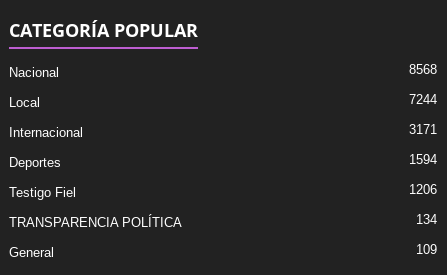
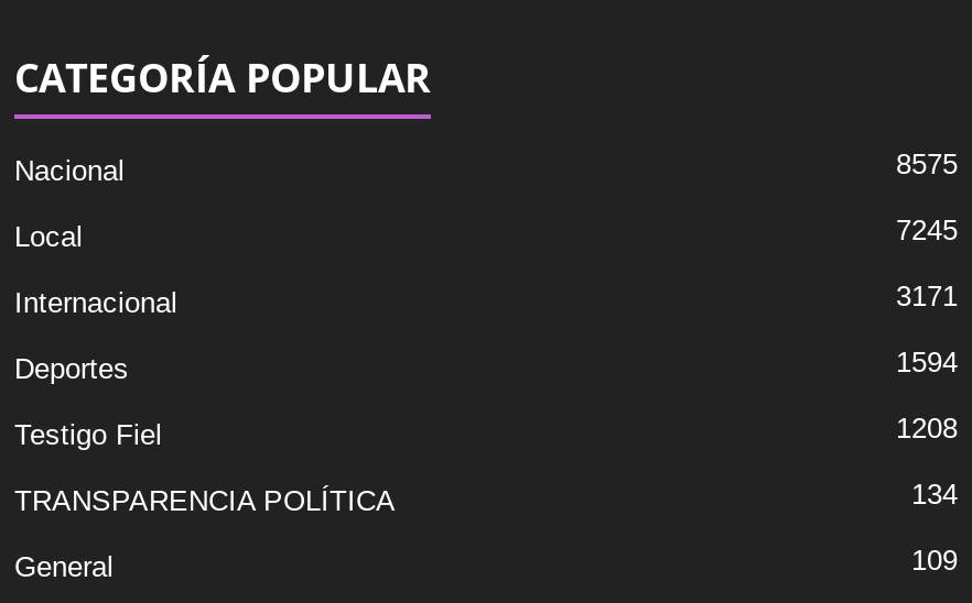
[409,62,437,77] 8568 -> [896,147,958,180] 8575
[409,92,437,107] 7244 -> [896,213,958,246] 7245
[409,182,437,197] 1206 -> [896,411,958,444] 1208

